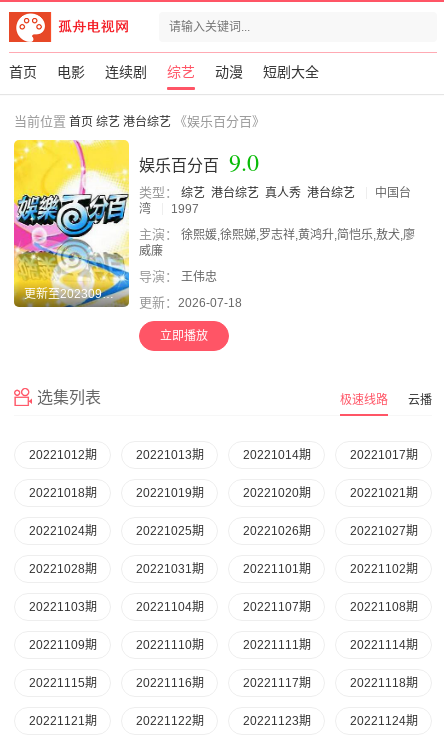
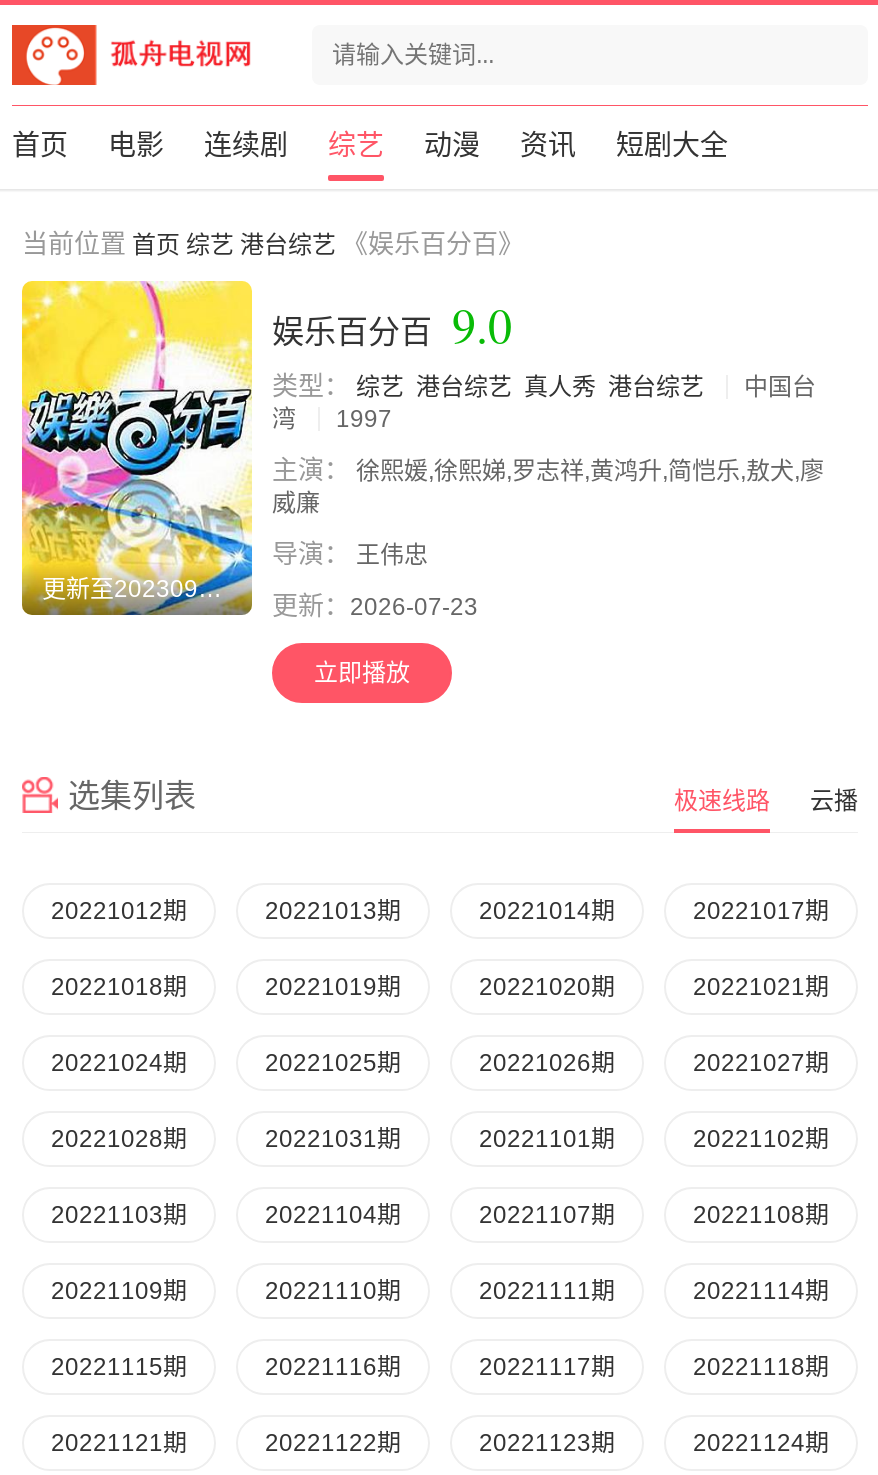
none -> [520,129,576,161] 资讯
[139,295,242,310] 更新：2026-07-18 -> [272,591,478,621] 更新：2026-07-23

